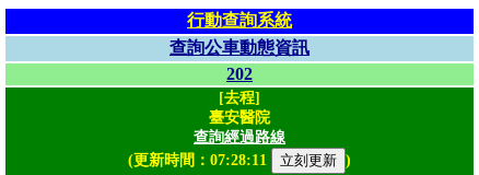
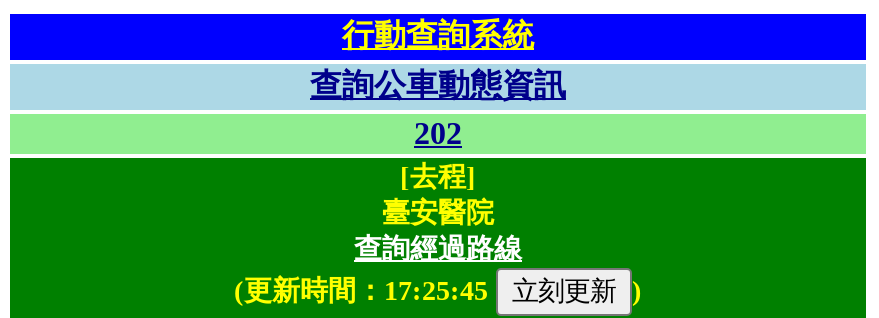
[128,152,267,168] (更新時間：07:28:11 -> [234,276,488,306] (更新時間：17:25:45

